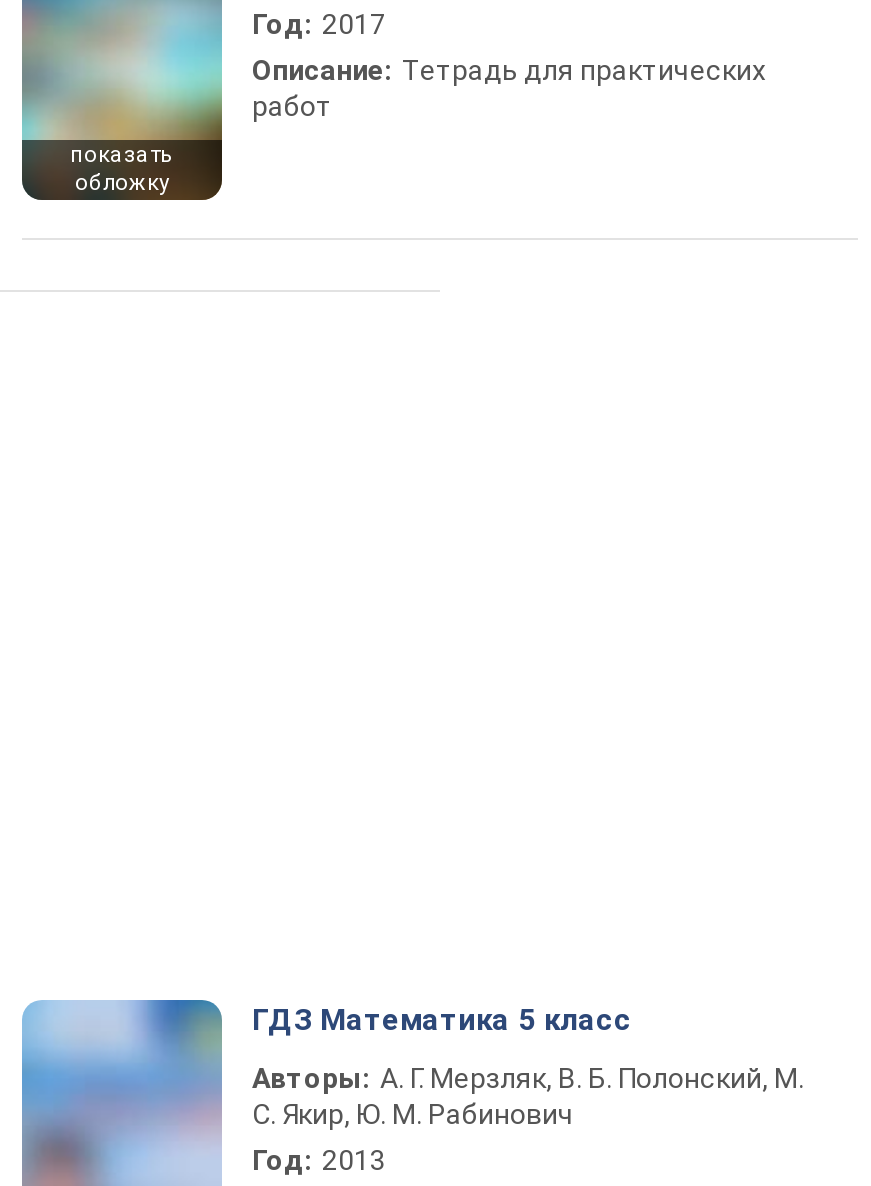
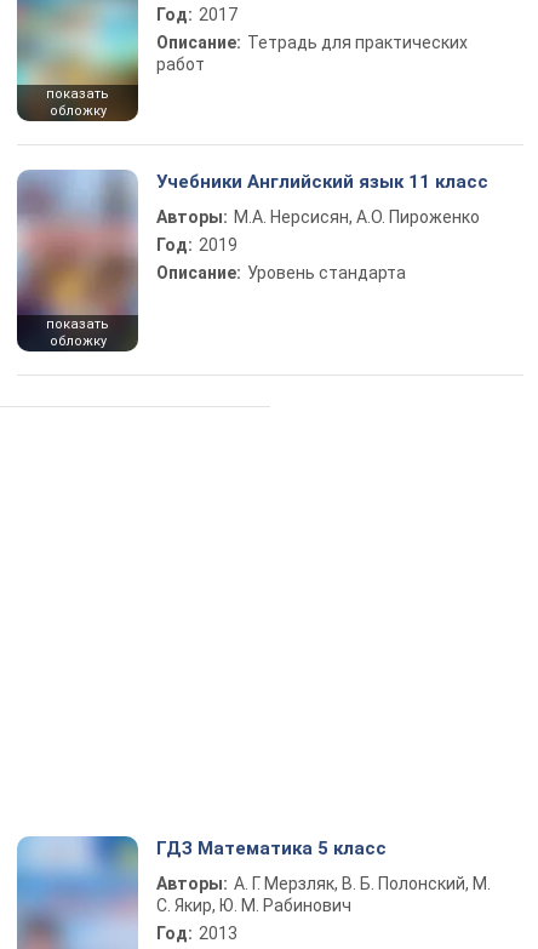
none -> [16,168,139,350] [image] | показать | обложку
none -> [156,171,488,282] Учебники Английский язык 11 класс | Авторы: М.А. Нерсисян, А.О. Пироженко | Год: 2019 | Описание: Уровень стандарта

